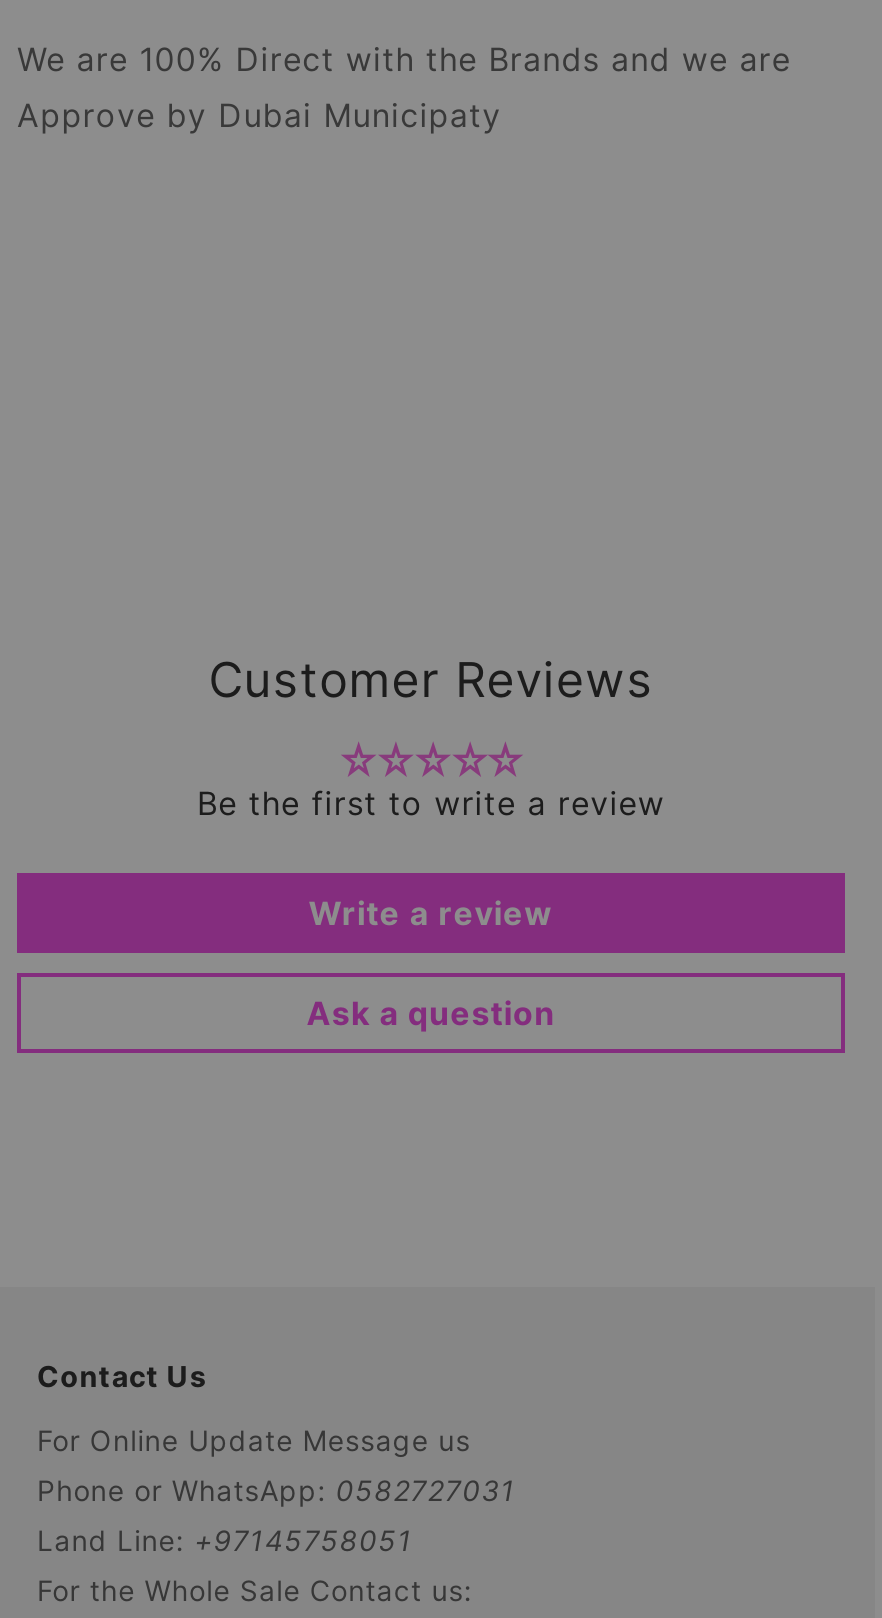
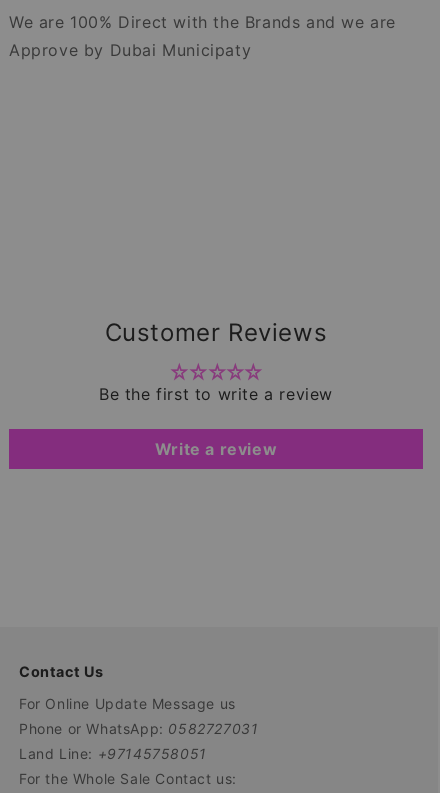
[307,992,555,1032] Ask a question -> none

